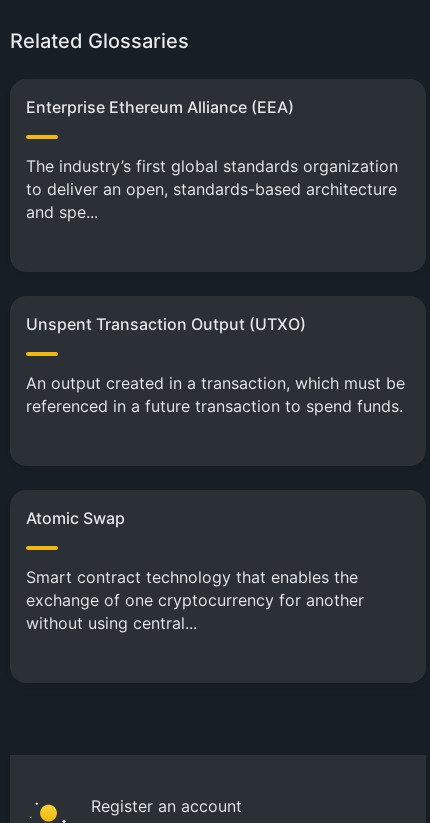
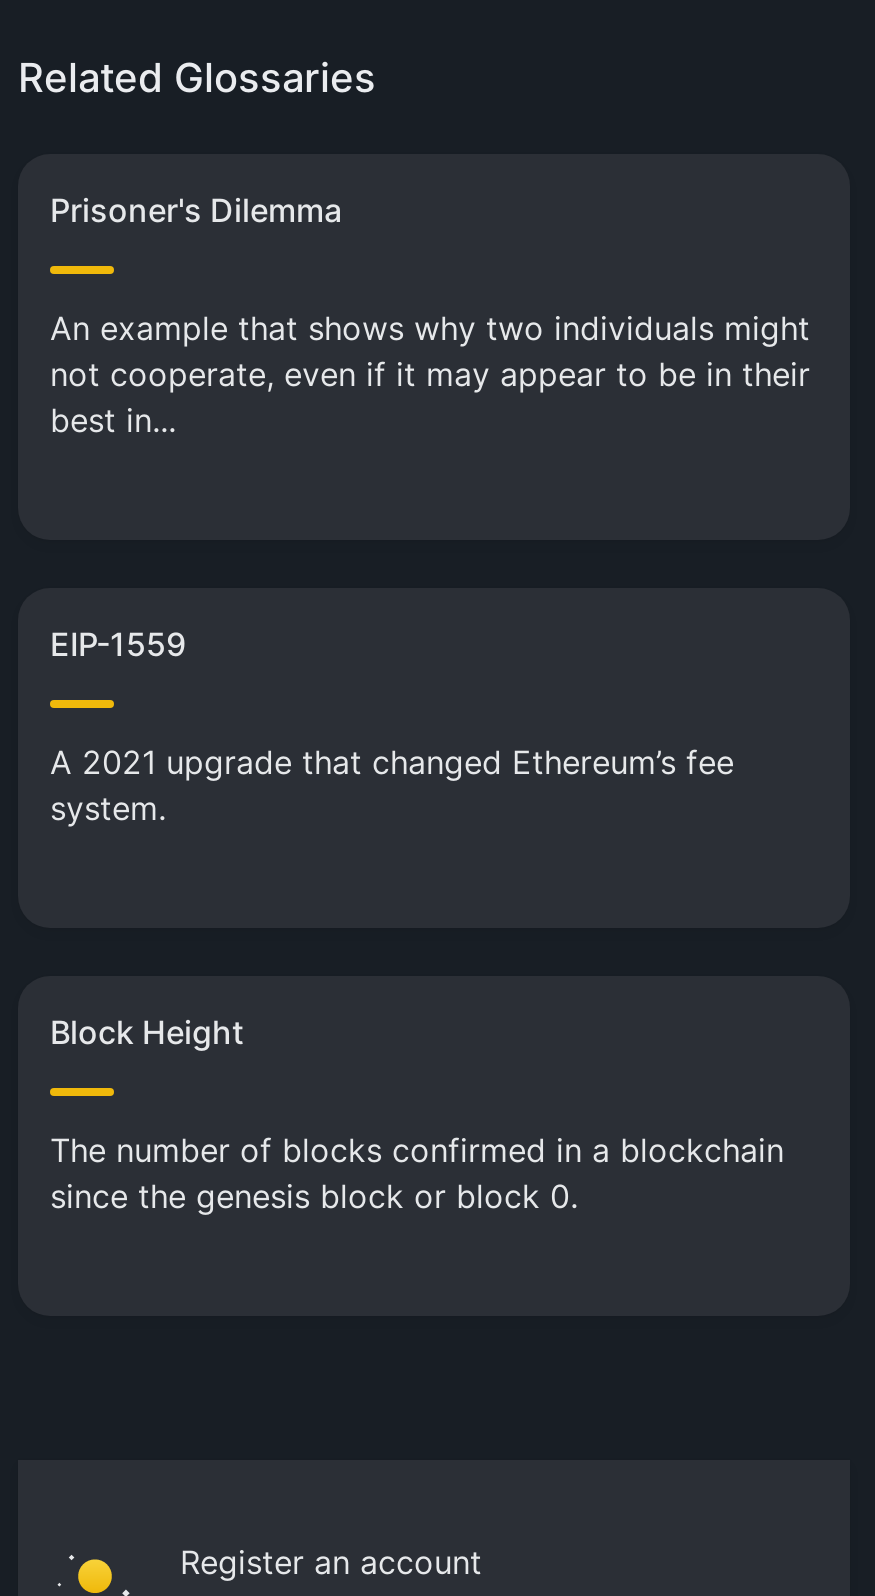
[26,97,294,117] Enterprise Ethereum Alliance (EEA) -> [50,190,342,230] Prisoner's Dilemma
[26,156,398,222] The industry’s first global standards organization | to deliver an open, standards-based architecture | and spe... -> [50,308,810,440] An example that shows why two individuals might | not cooperate, even if it may appear to be in their | best in...
[26,314,306,334] Unspent Transaction Output (UTXO) -> [50,624,186,664] EIP-1559
[26,373,405,416] An output created in a transaction, which must be | referenced in a future transaction to spend funds. -> [50,742,734,828] A 2021 upgrade that changed Ethereum’s fee | system.
[26,508,125,528] Atomic Swap -> [50,1012,244,1052] Block Height
[26,567,364,633] Smart contract technology that enables the | exchange of one cryptocurrency for another | without using central... -> [50,1130,784,1216] The number of blocks confirmed in a blockchain | since the genesis block or block 0.

